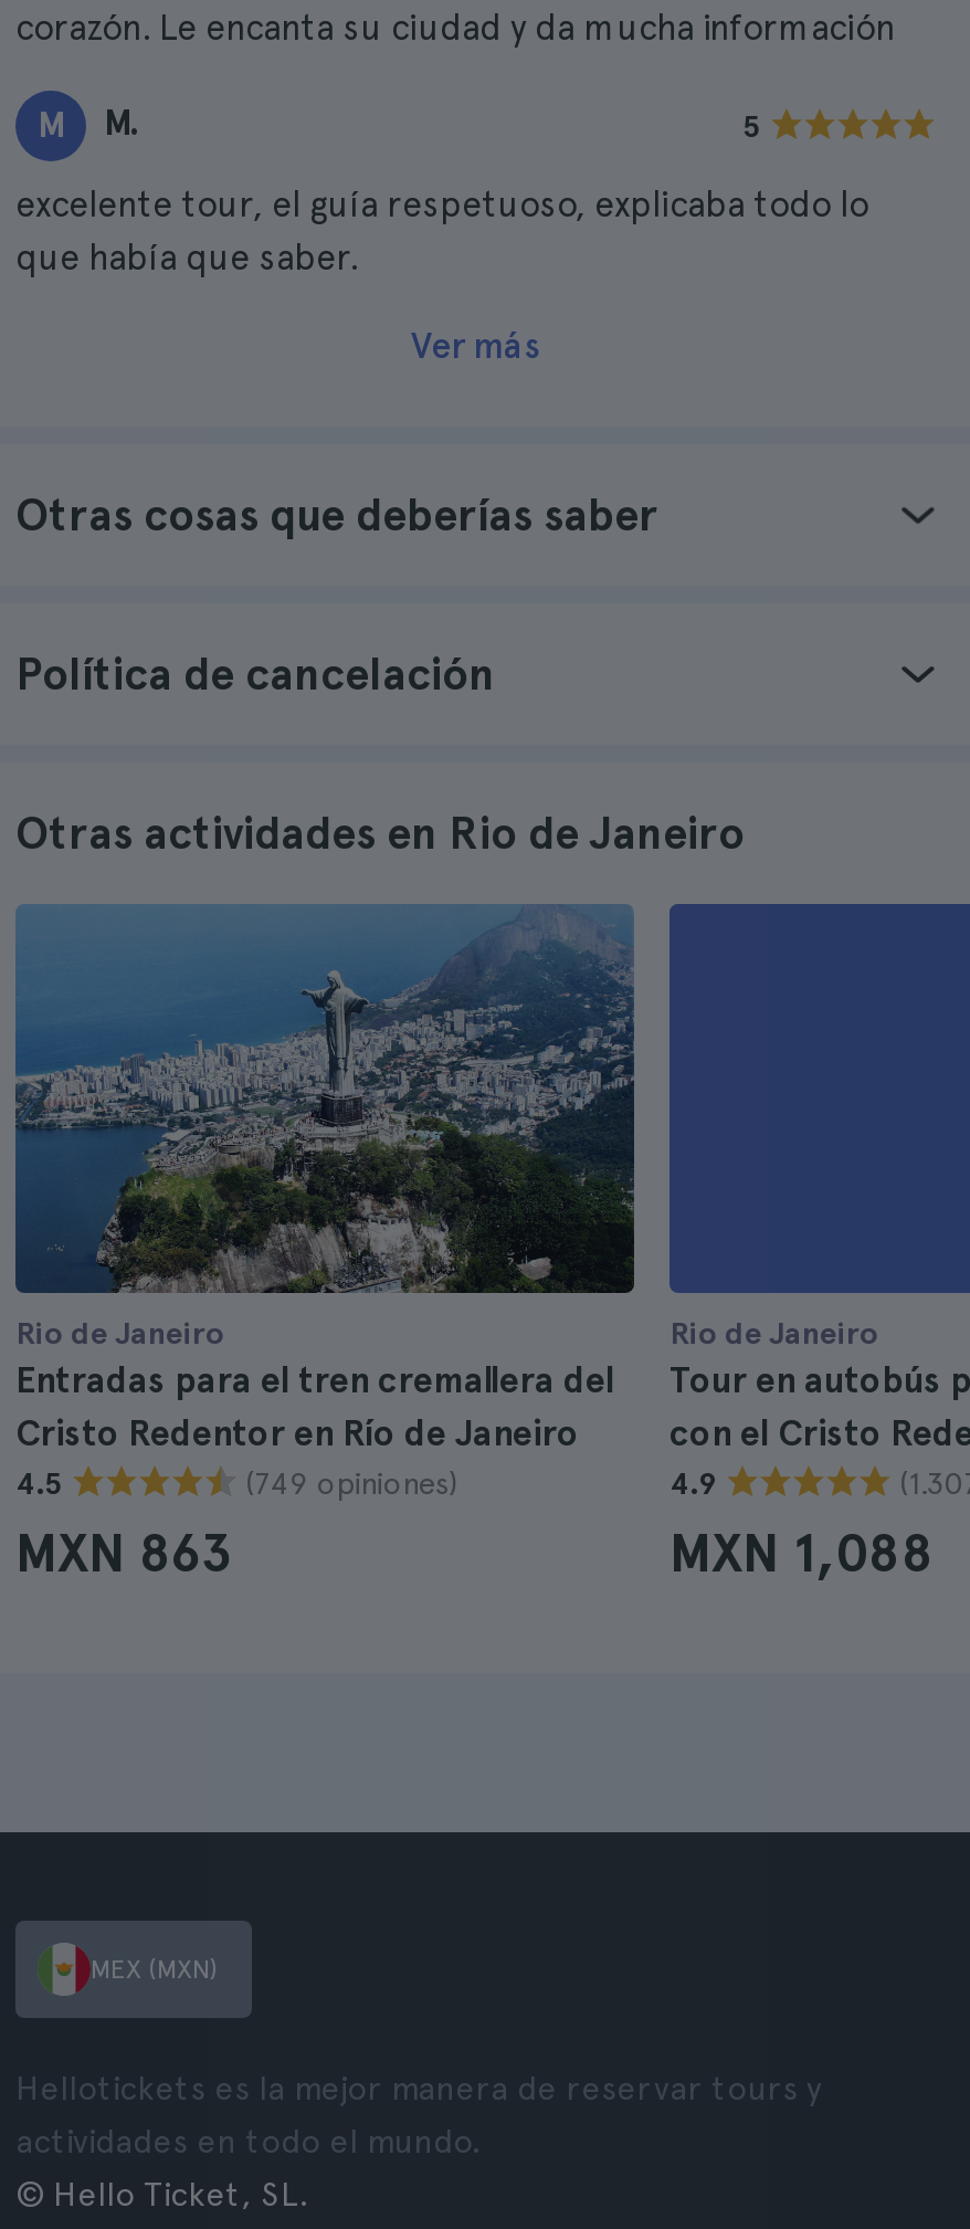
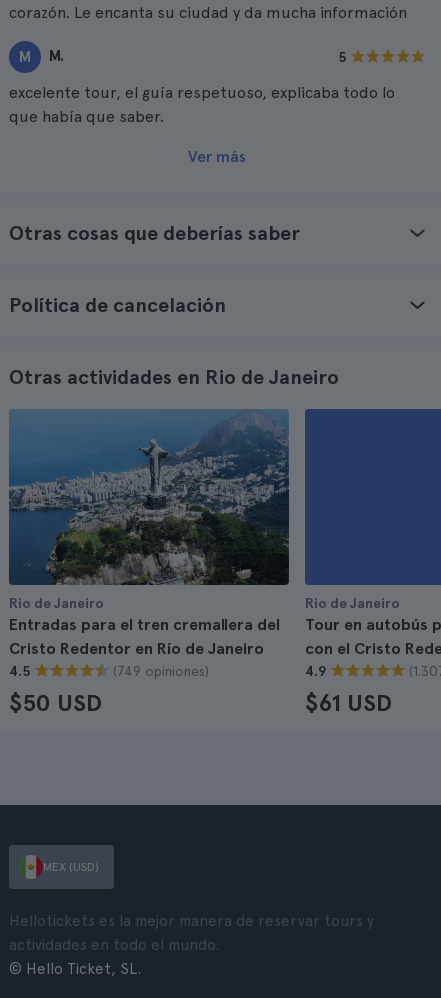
[15,1521,232,1585] MXN 863 -> [9,688,102,717] $50 USD
[669,1521,935,1585] MXN 1,088 -> [305,688,392,717] $61 USD
[91,1954,219,1985] MEX (MXN) -> [43,860,99,874] MEX (USD)

